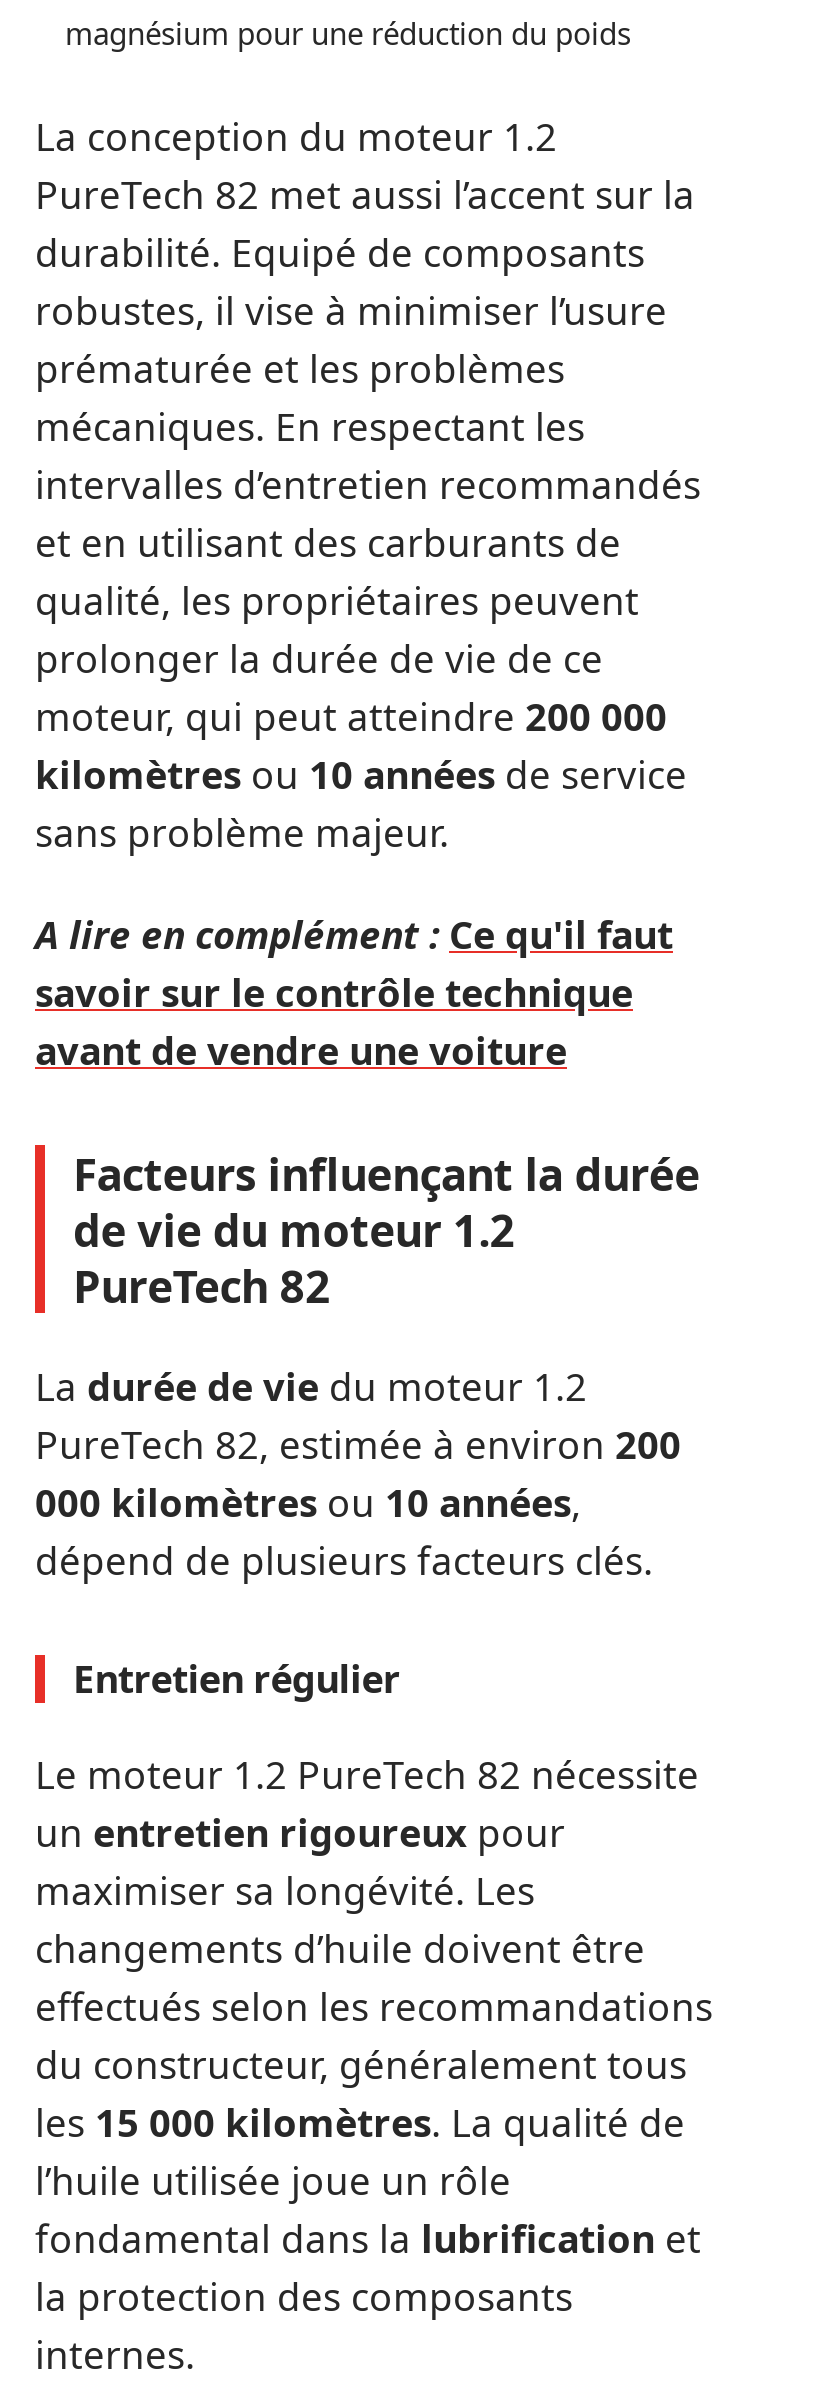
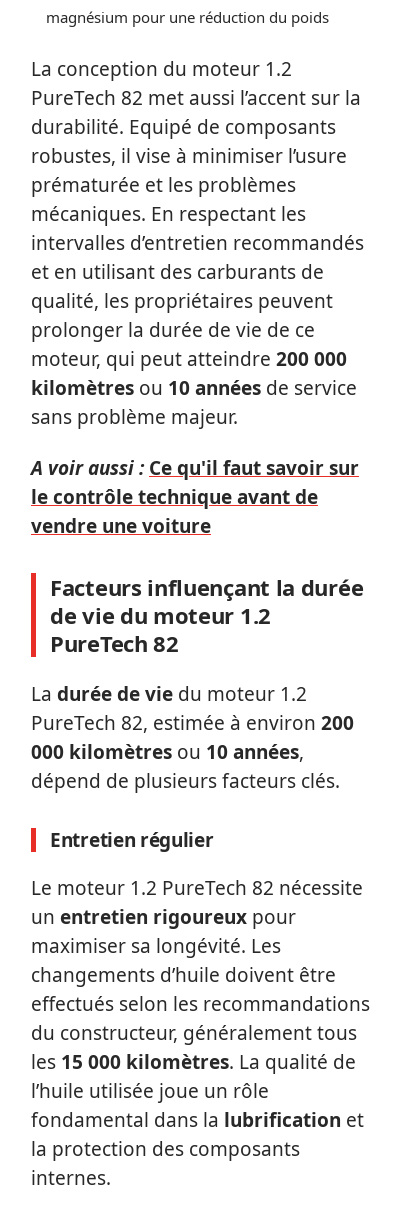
[35,909,673,1077] A lire en complément : Ce qu'il faut | savoir sur le contrôle technique | avant de vendre une voiture -> [31,455,359,539] A voir aussi : Ce qu'il faut savoir sur | le contrôle technique avant de | vendre une voiture

